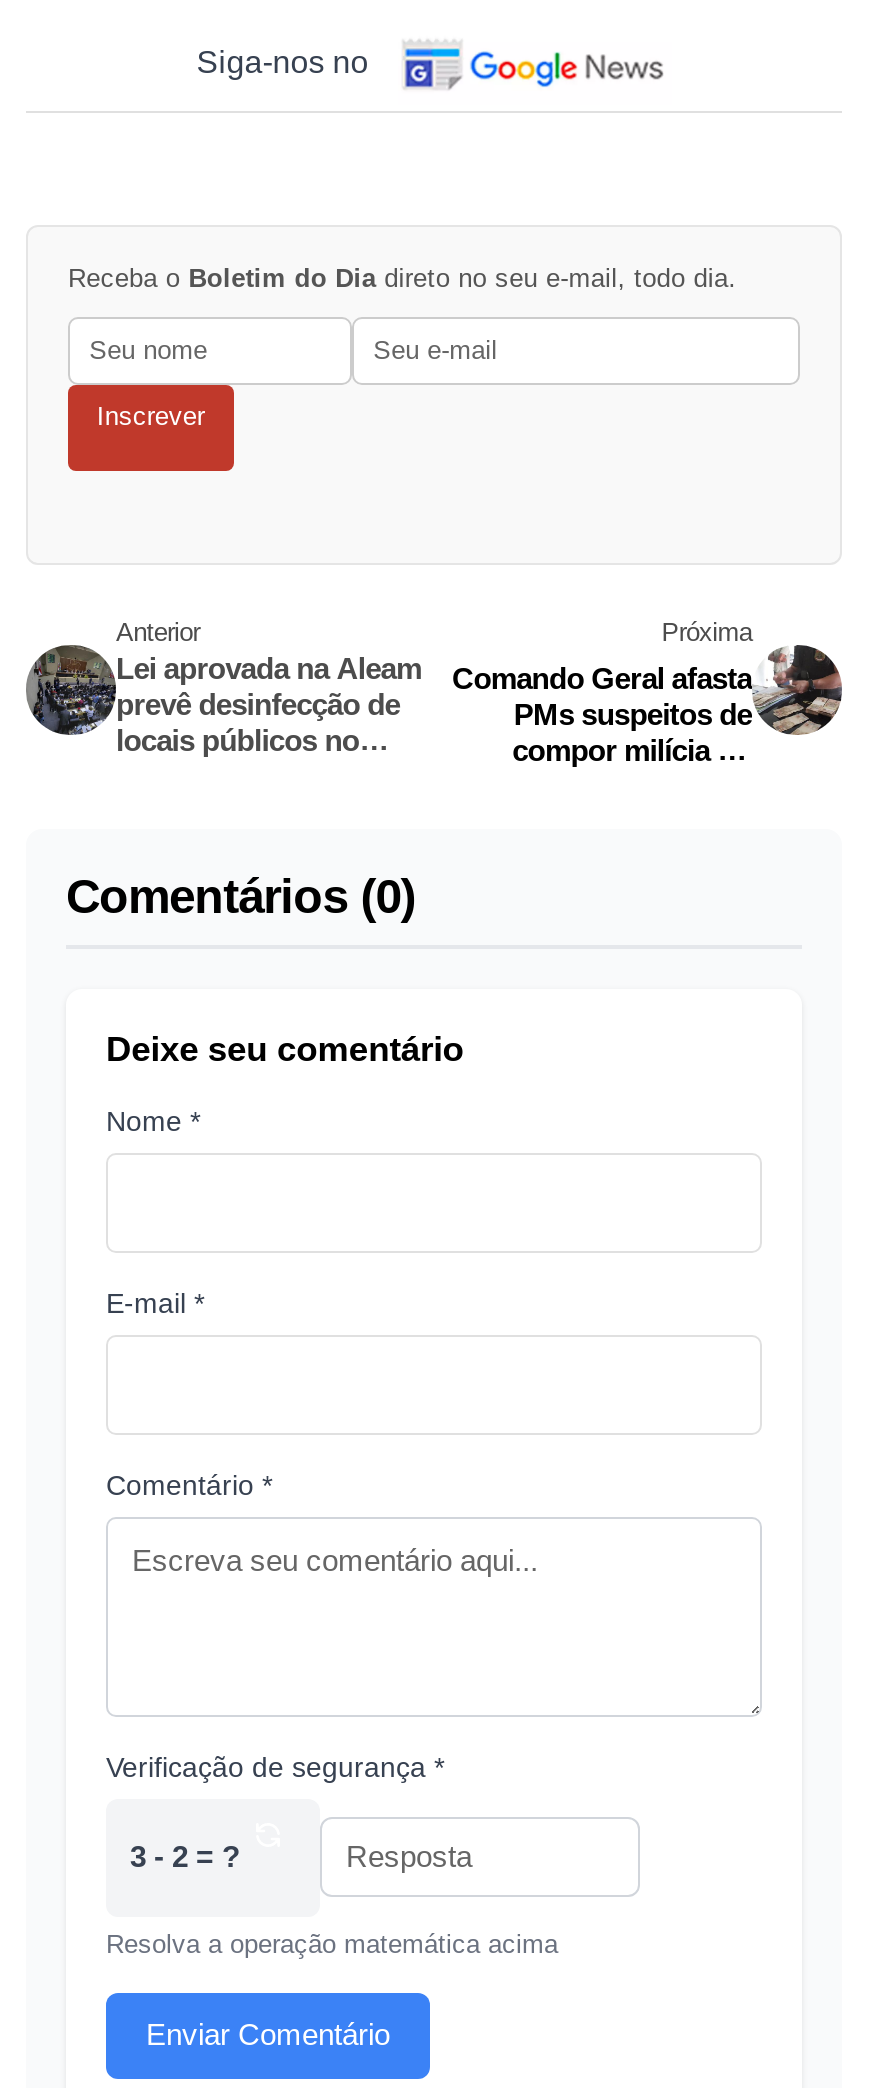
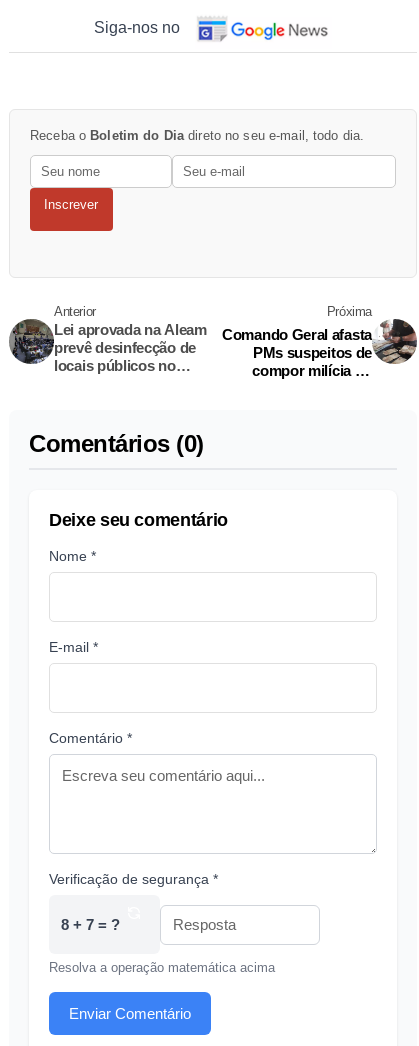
[130,1839,240,1873] 3 - 2 = ? -> [61,916,120,933] 8 + 7 = ?

